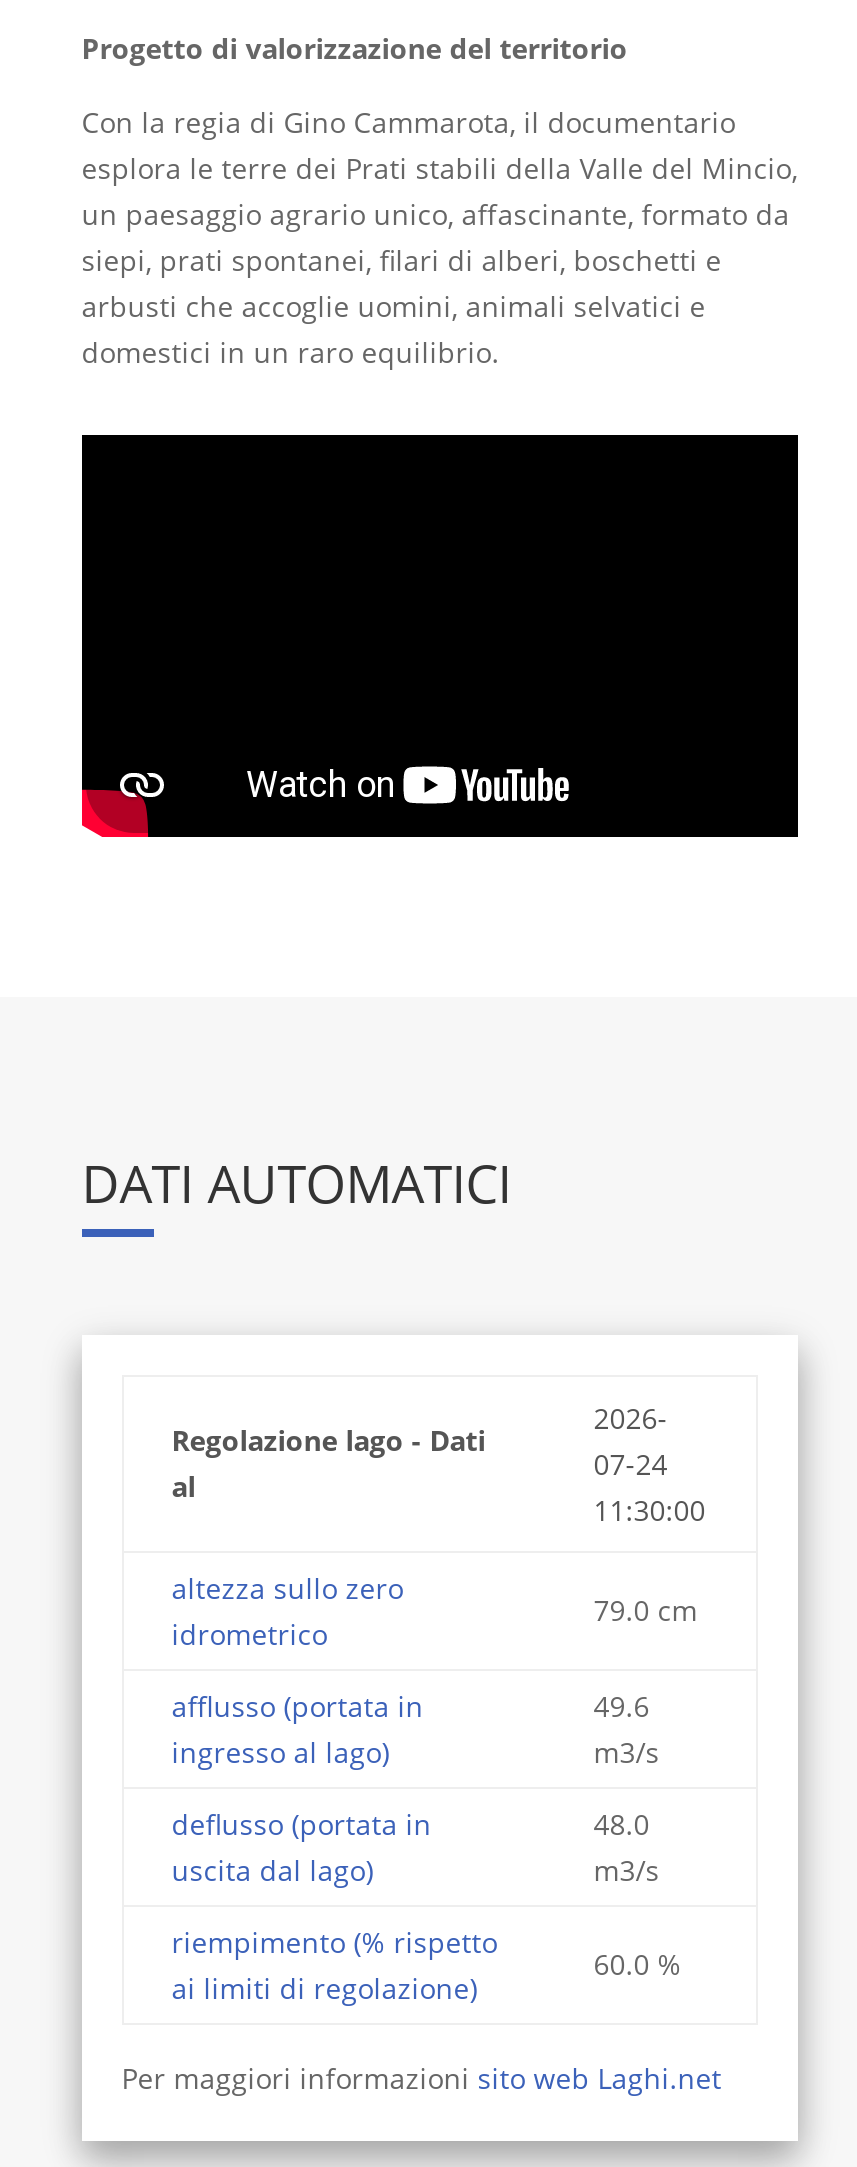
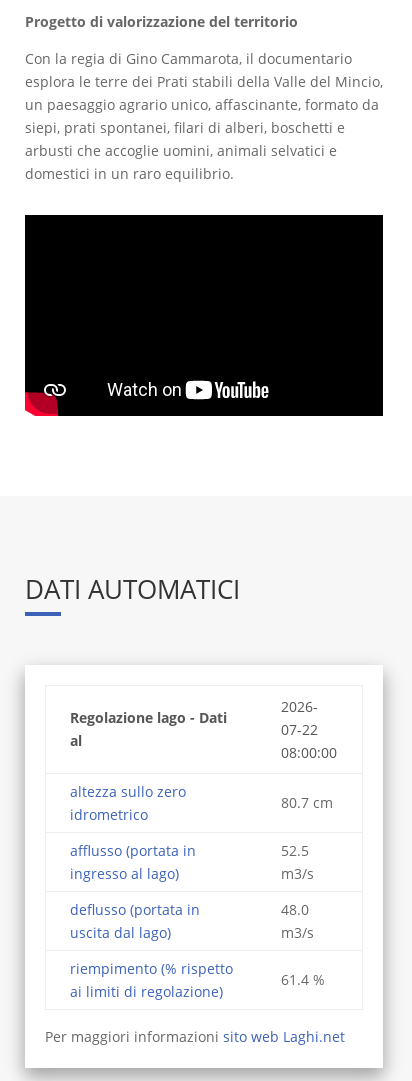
[594,1445,668,1483] 07-24 -> [281,720,318,739] 07-22
[594,1491,706,1529] 11:30:00 -> [281,743,337,762] 08:00:00
[594,1591,698,1629] 79.0 cm -> [281,793,333,812] 80.7 cm
[594,1687,650,1725] 49.6 -> [281,841,309,860] 52.5
[594,1945,682,1983] 60.0 % -> [281,970,325,989] 61.4 %

